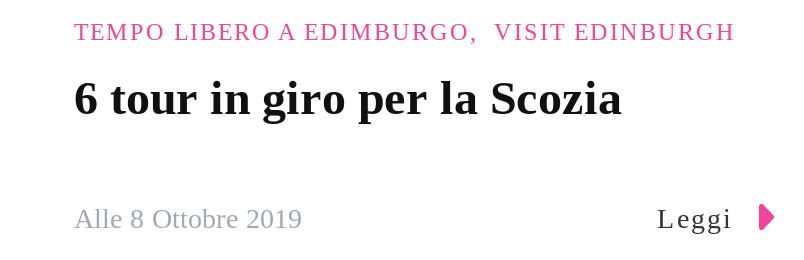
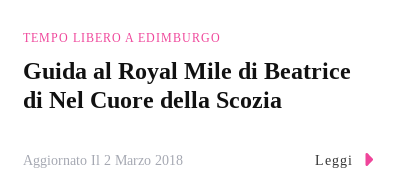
[74,18,736,234] VISIT EDINBURGH | 6 tour in giro per la Scozia | Alle 8 Ottobre 2019 -> [23,58,351,168] Guida al Royal Mile di Beatrice | di Nel Cuore della Scozia | Aggiornato Il 2 Marzo 2018

